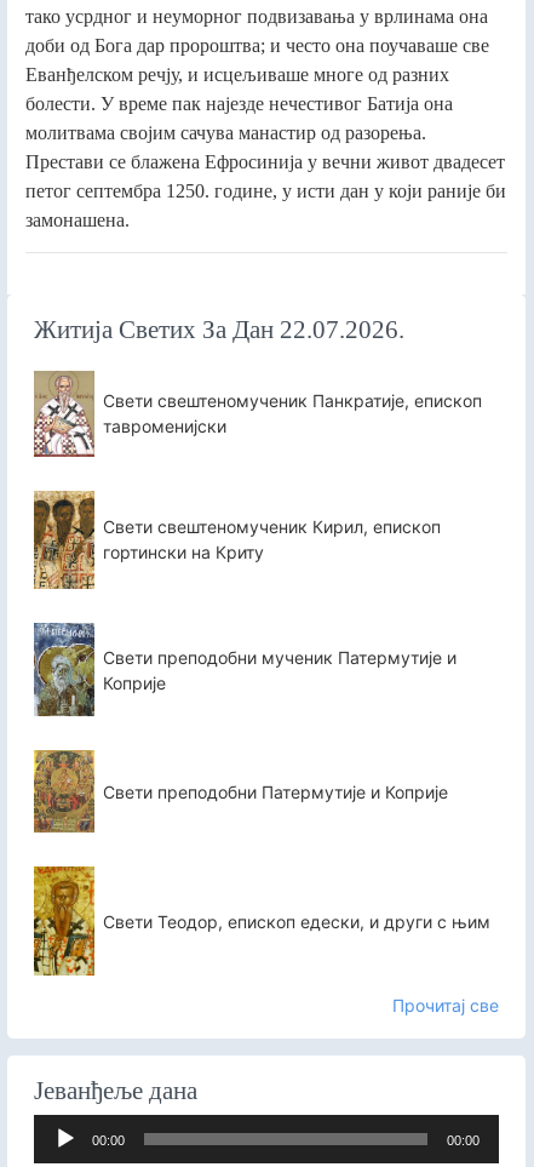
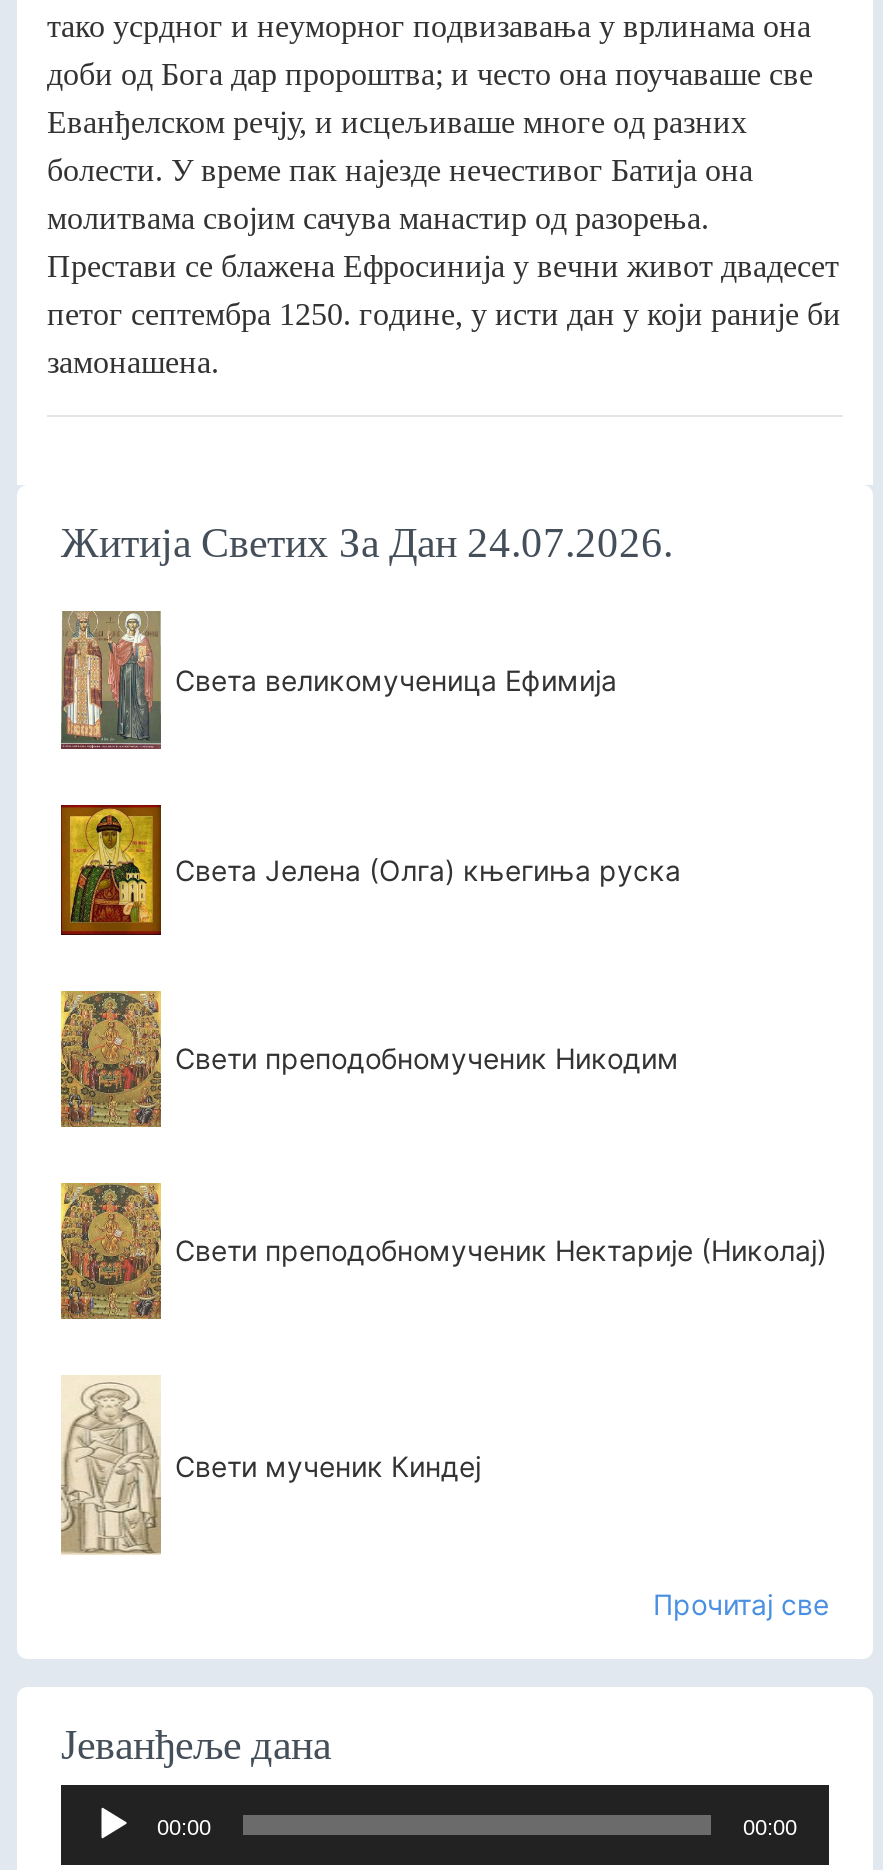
[34,316,404,345] Житија Светих За Дан 22.07.2026. -> [61,520,673,568] Житија Светих За Дан 24.07.2026.
[35,387,482,458] [image] | Свети свештеномученик Панкратије, епископ | тавроменијски -> [61,617,617,751] [image] | Света великомученица Ефимија
[33,491,441,590] [image] | Свети свештеномученик Кирил, епископ | гортински на Криту -> [59,803,681,939] [image] | Света Јелена (Олга) књегиња руска
[33,622,457,716] [image] | Свети преподобни мученик Патермутије и | Коприје -> [59,989,679,1129] [image] | Свети преподобномученик Никодим
[103,782,448,802] Свети преподобни Патермутије и Коприје -> [175,1234,827,1268] Свети преподобномученик Нектарије (Николај)
[33,865,490,976] [image] | Свети Теодор, епископ едески, и други с њим -> [61,1377,481,1555] [image] | Свети мученик Киндеј

